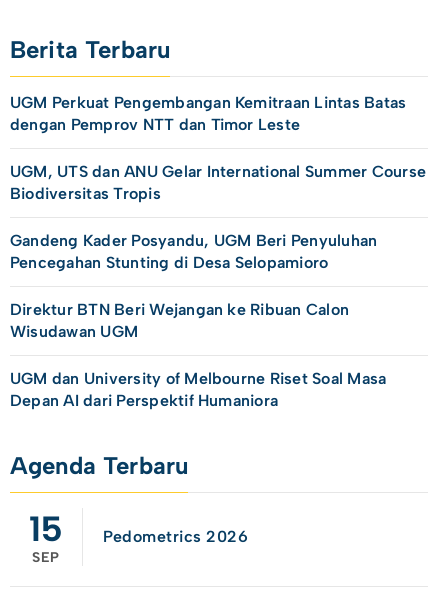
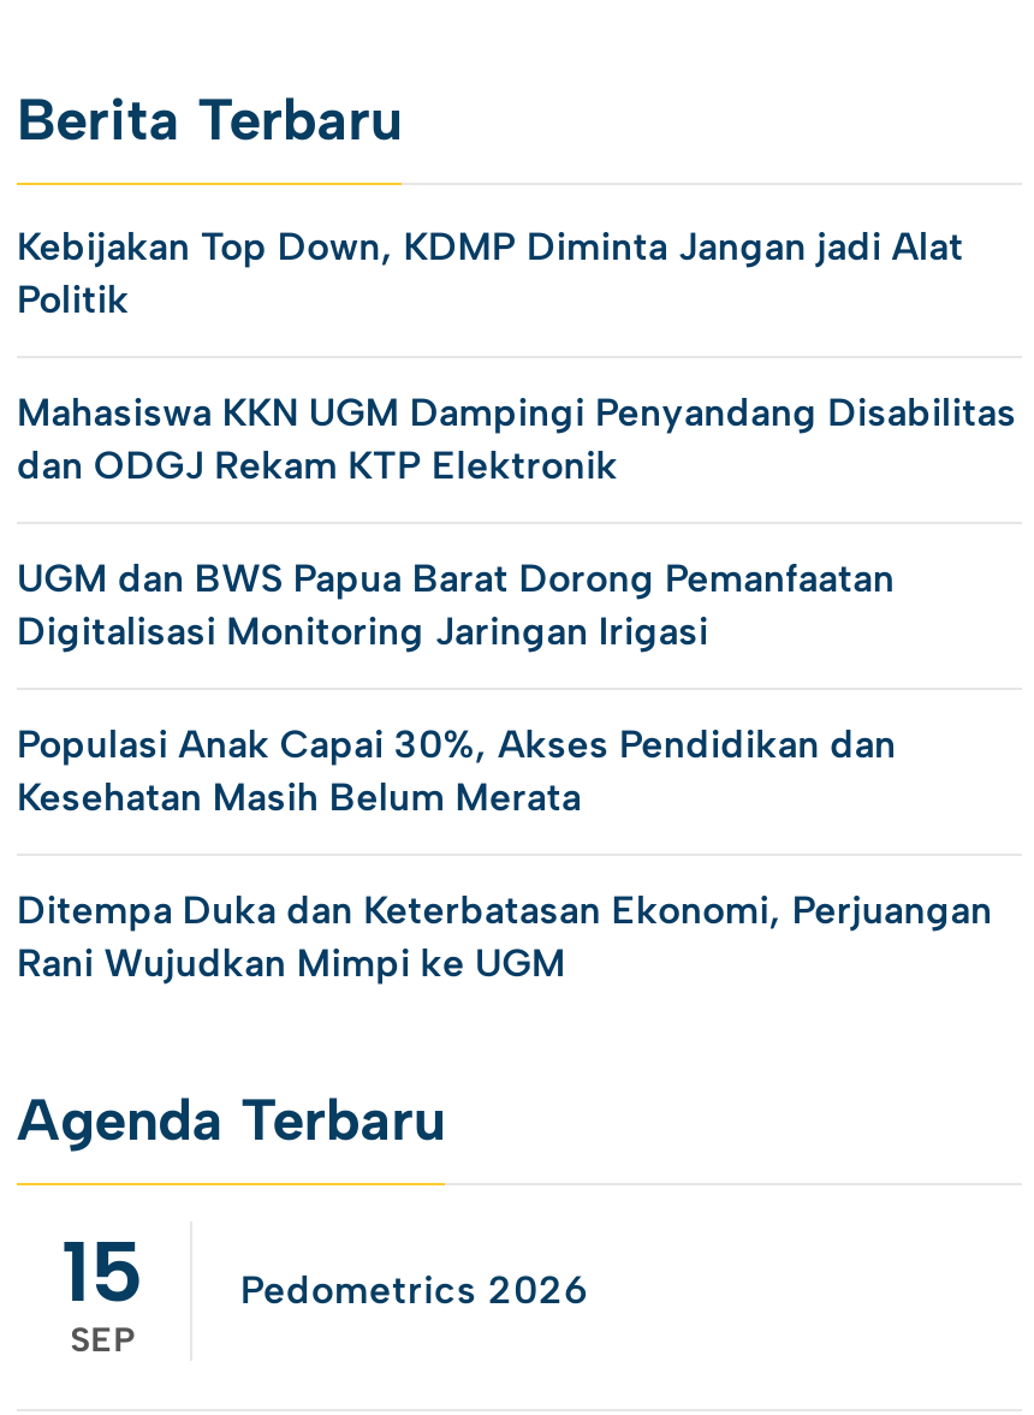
[10,93,406,134] UGM Perkuat Pengembangan Kemitraan Lintas Batas | dengan Pemprov NTT dan Timor Leste -> [17,223,964,322] Kebijakan Top Down, KDMP Diminta Jangan jadi Alat | Politik
[10,162,426,203] UGM, UTS dan ANU Gelar International Summer Course | Biodiversitas Tropis -> [17,389,1017,488] Mahasiswa KKN UGM Dampingi Penyandang Disabilitas | dan ODGJ Rekam KTP Elektronik
[10,231,377,272] Gandeng Kader Posyandu, UGM Beri Penyuluhan | Pencegahan Stunting di Desa Selopamioro -> [17,555,895,654] UGM dan BWS Papua Barat Dorong Pemanfaatan | Digitalisasi Monitoring Jaringan Irigasi
[10,300,349,341] Direktur BTN Beri Wejangan ke Ribuan Calon | Wisudawan UGM -> [17,721,896,819] Populasi Anak Capai 30%, Akses Pendidikan dan | Kesehatan Masih Belum Merata
[10,369,386,410] UGM dan University of Melbourne Riset Soal Masa | Depan AI dari Perspektif Humaniora -> [17,887,993,985] Ditempa Duka dan Keterbatasan Ekonomi, Perjuangan | Rani Wujudkan Mimpi ke UGM

